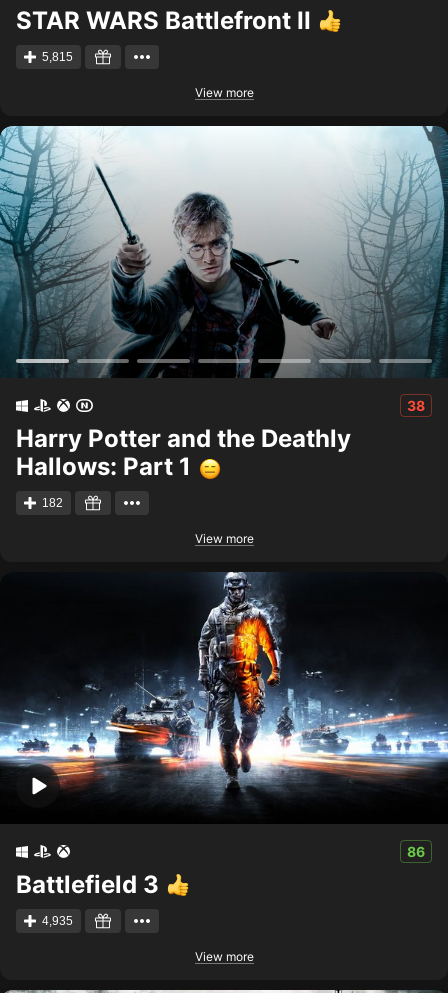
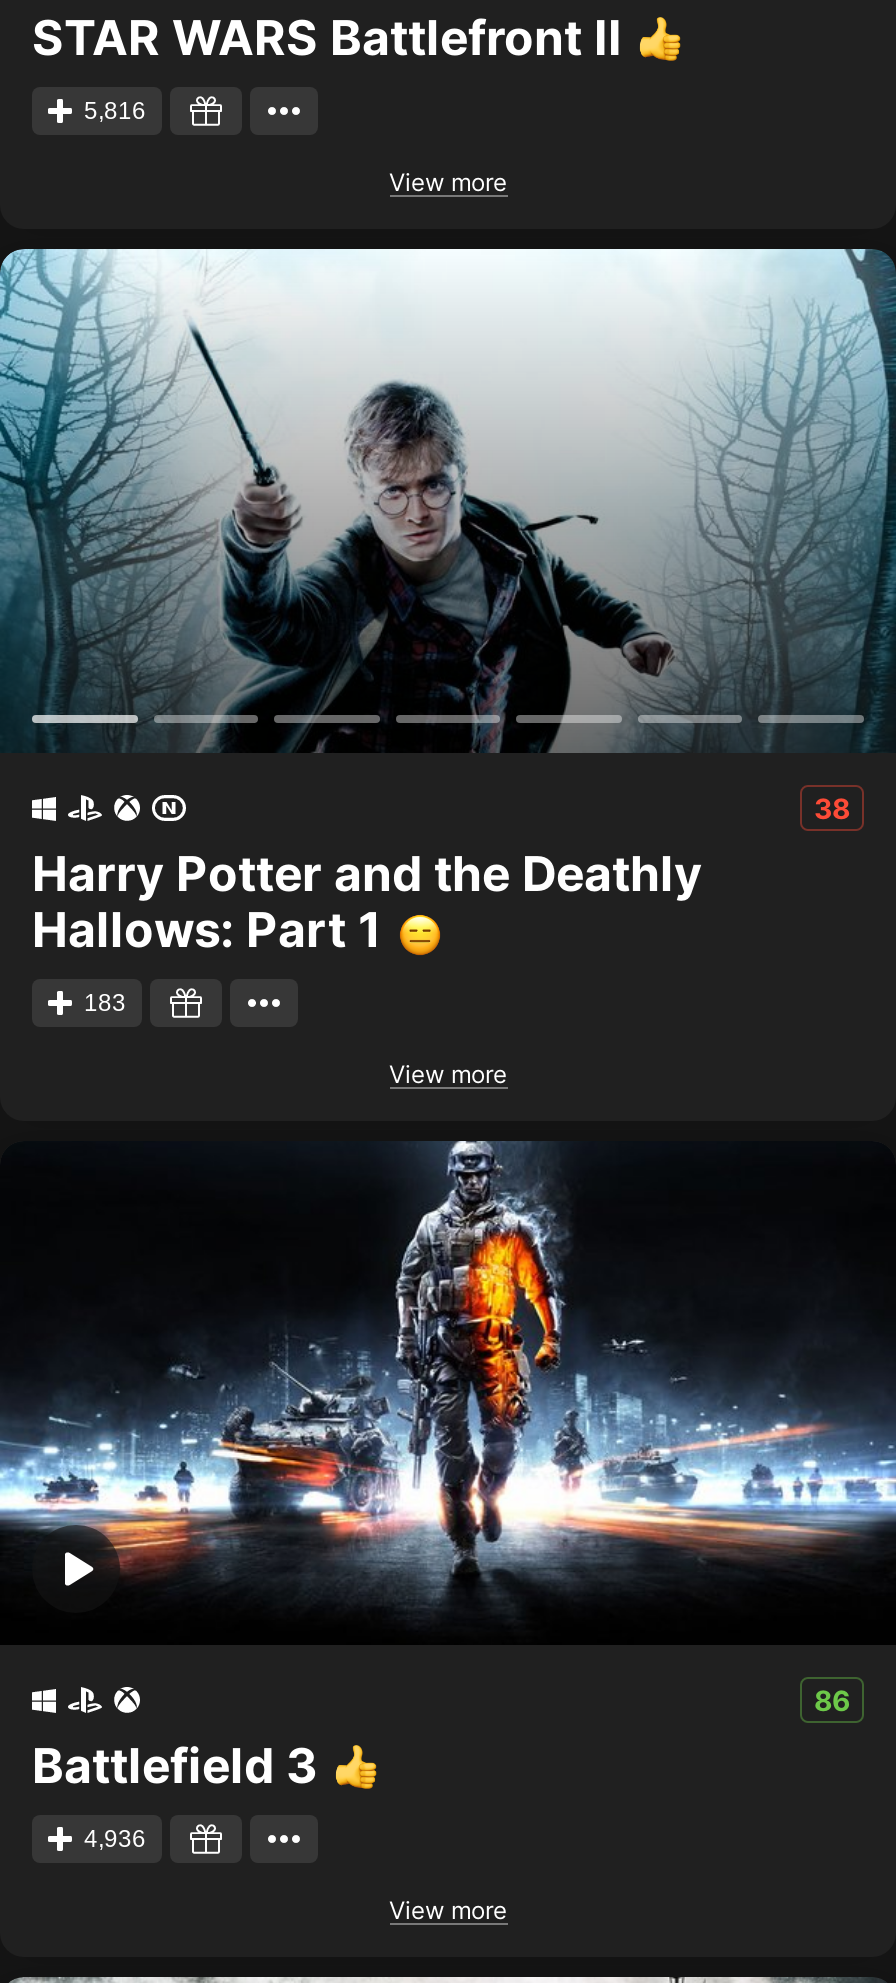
[42,50,73,64] 5,815 -> [84,97,146,125] 5,816
[42,496,63,510] 182 -> [84,989,126,1017] 183
[42,914,73,928] 4,935 -> [84,1825,146,1853] 4,936

